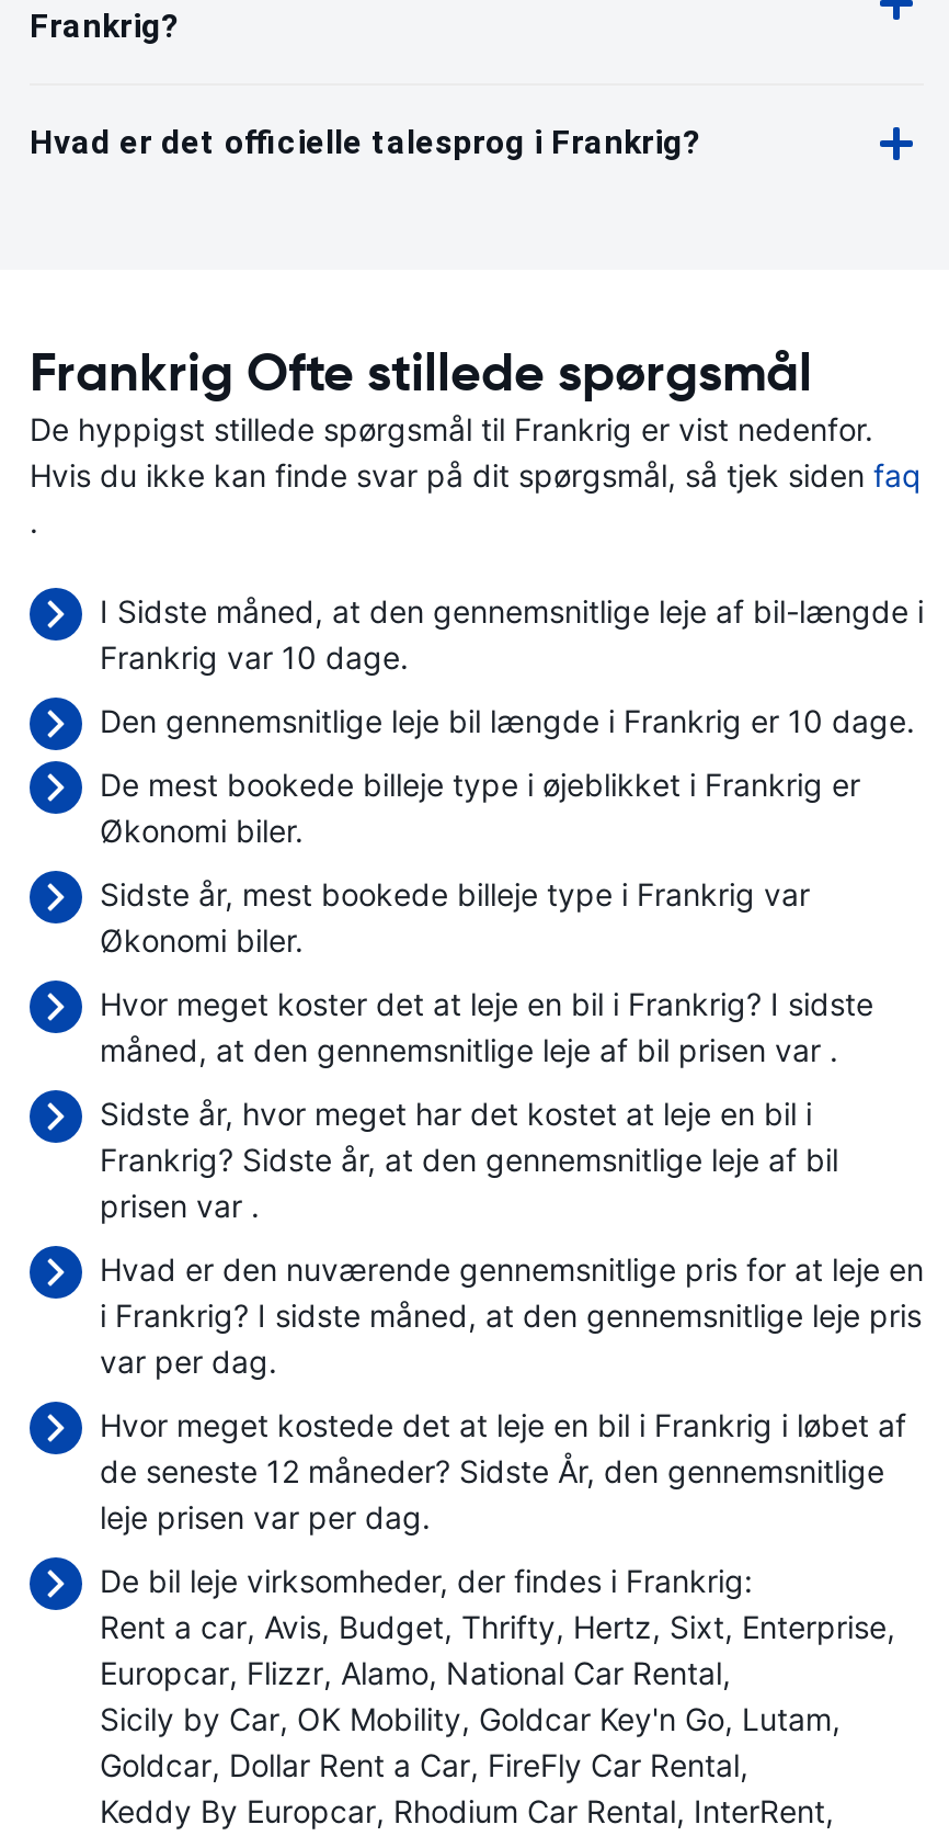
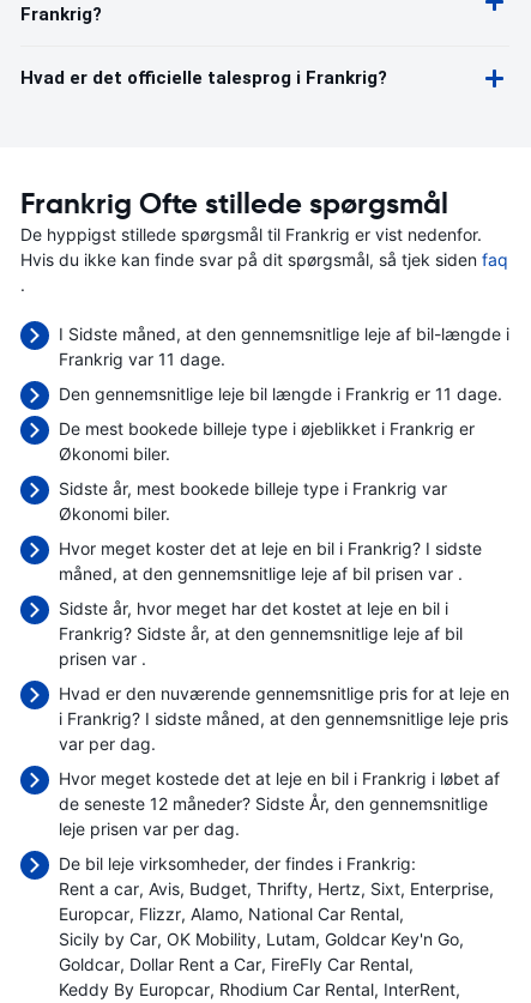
[100,638,409,676] Frankrig var 10 dage. -> [59,349,225,369] Frankrig var 11 dage.
[100,702,915,739] Den gennemsnitlige leje bil længde i Frankrig er 10 dage. -> [59,383,502,404] Den gennemsnitlige leje bil længde i Frankrig er 11 dage.
[100,1700,832,1737] Sicily by Car OK Mobility Goldcar Key'n Go Lutam -> [59,929,459,949] Sicily by Car OK Mobility Lutam Goldcar Key'n Go

